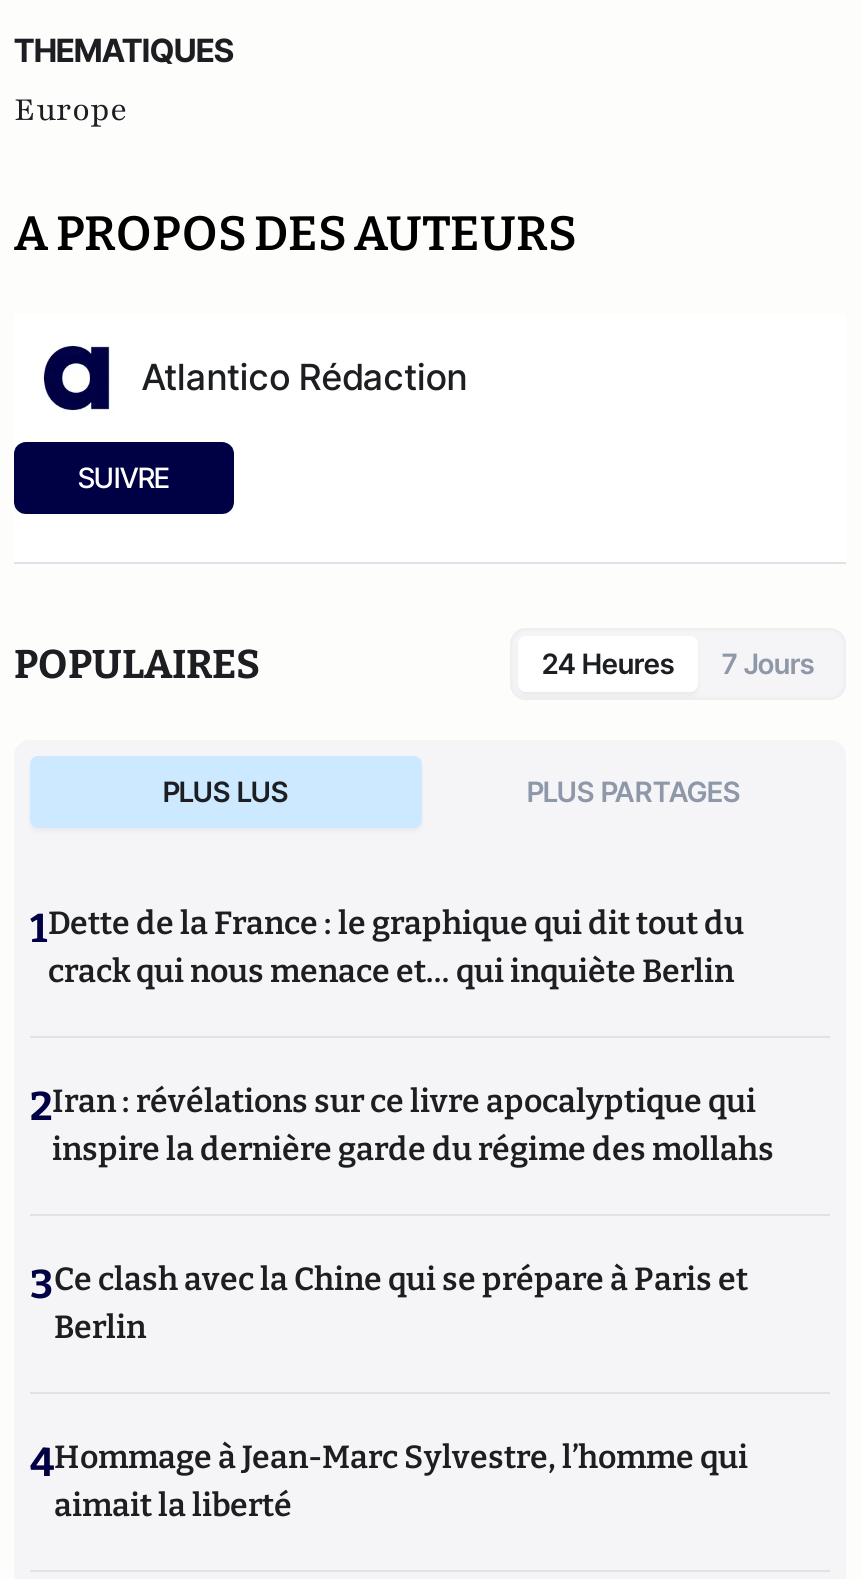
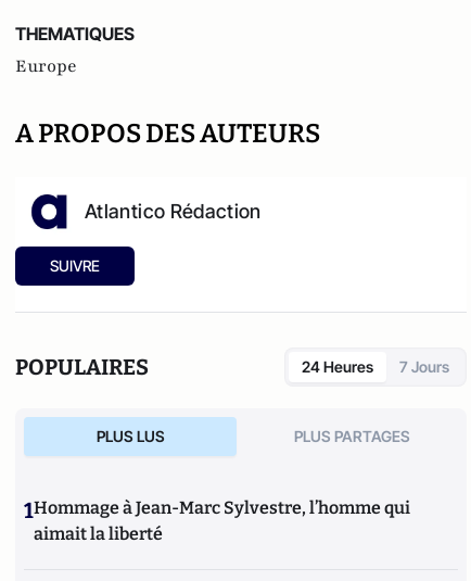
[30,904,774,1486] 1Dette de la France : le graphique qui dit tout du | crack qui nous menace et… qui inquiète Berlin | 2Iran : révélations sur ce livre apocalyptique qui | inspire la dernière garde du régime des mollahs | 3Ce clash avec la Chine qui se prépare à Paris et | Berlin | 4Hommage à Jean-Marc Sylvestre, l’homme qui -> [24,497,410,523] 1Hommage à Jean-Marc Sylvestre, l’homme qui

